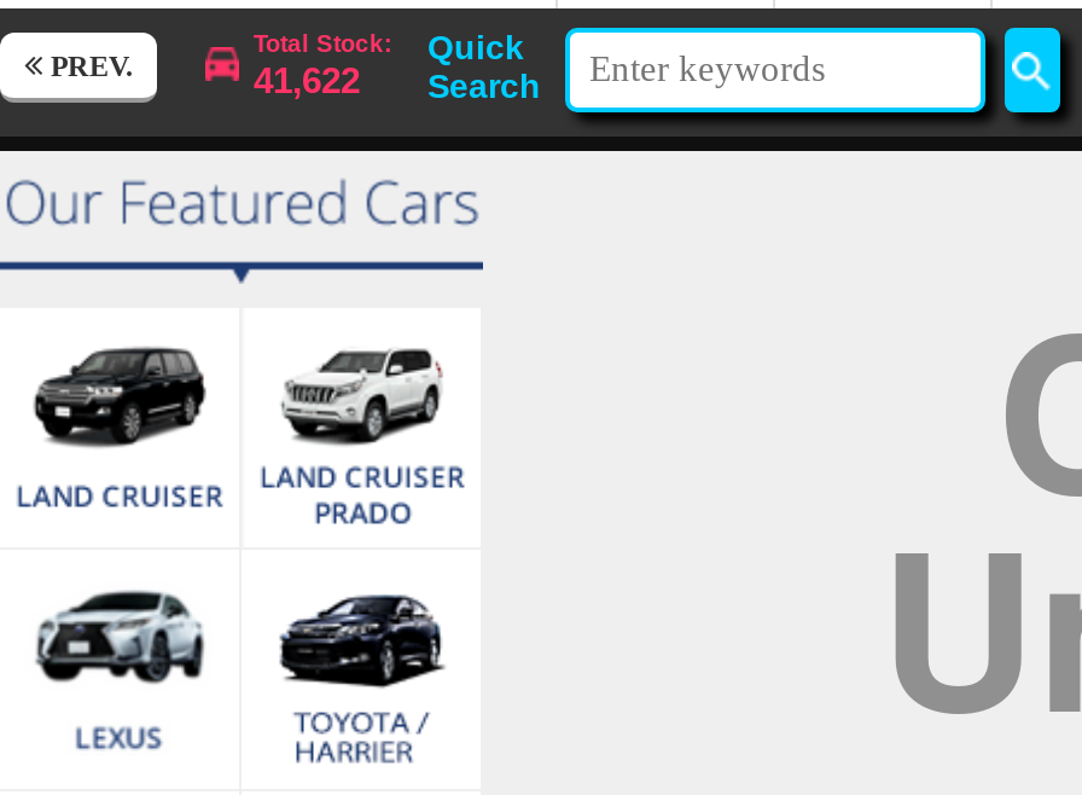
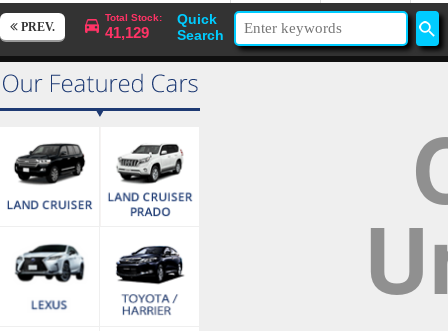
[254,59,541,105] 41,622 Search -> [105,24,224,43] 41,129 Search

